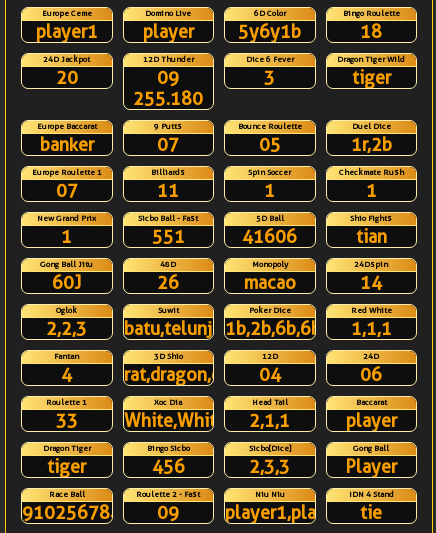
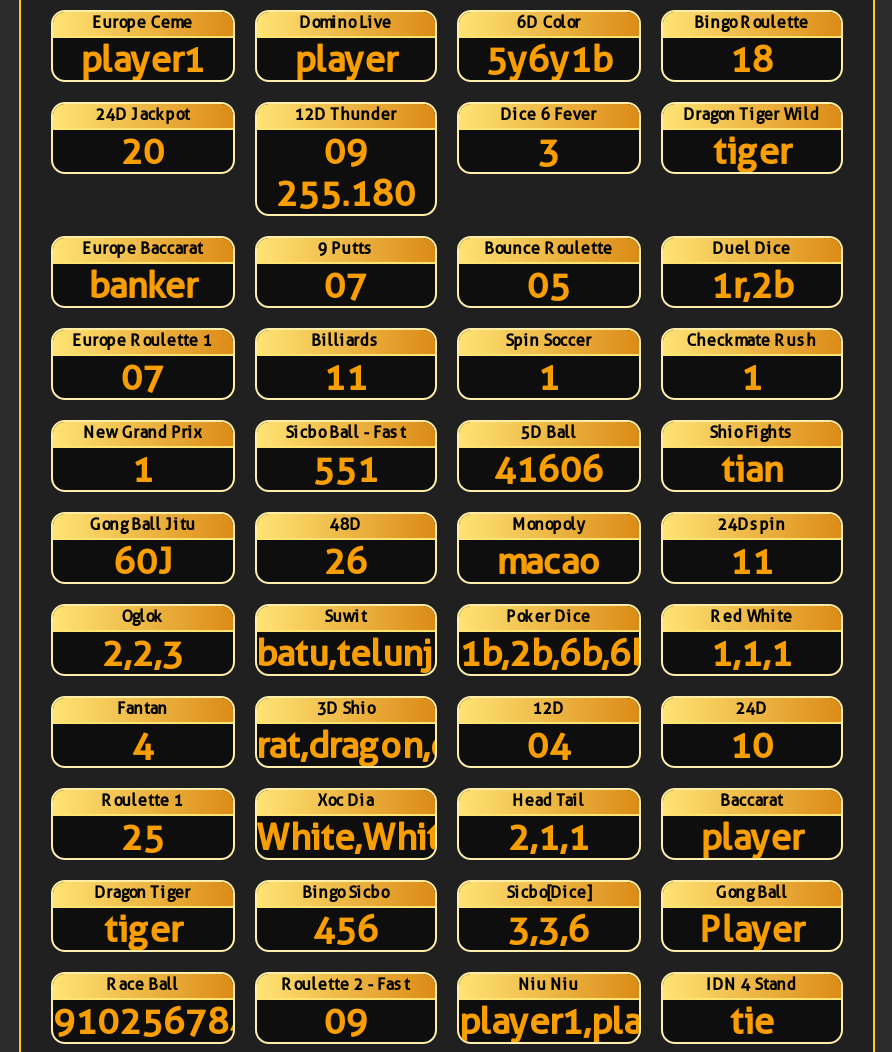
[360,272,382,293] 14 -> [729,541,773,583] 11
[360,364,382,385] 06 -> [729,725,773,767] 10
[56,410,78,431] 33 -> [121,817,165,859] 25
[249,456,290,477] 2,3,3 -> [507,909,589,951] 3,3,6

